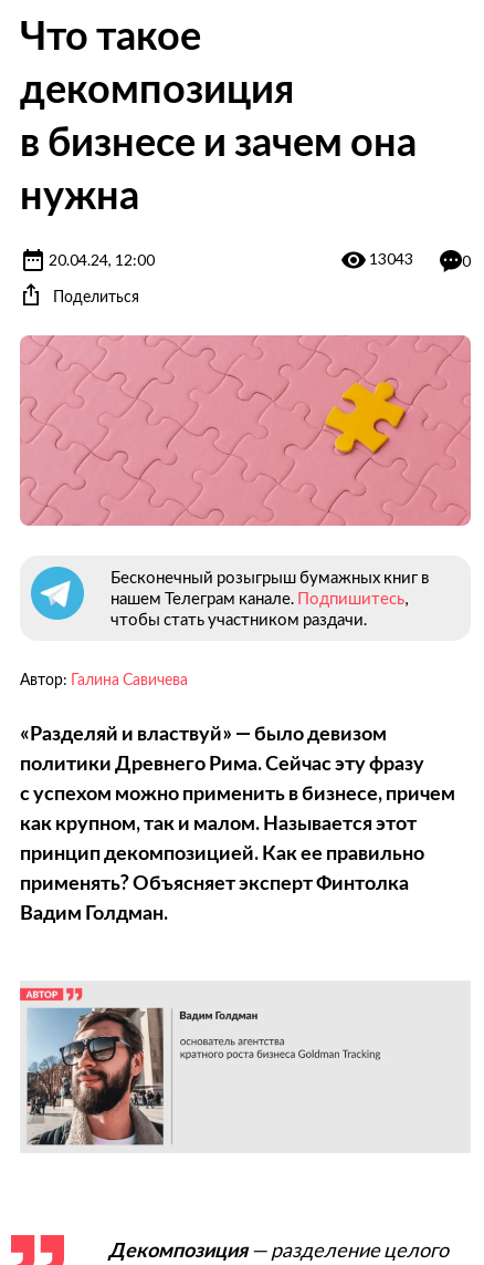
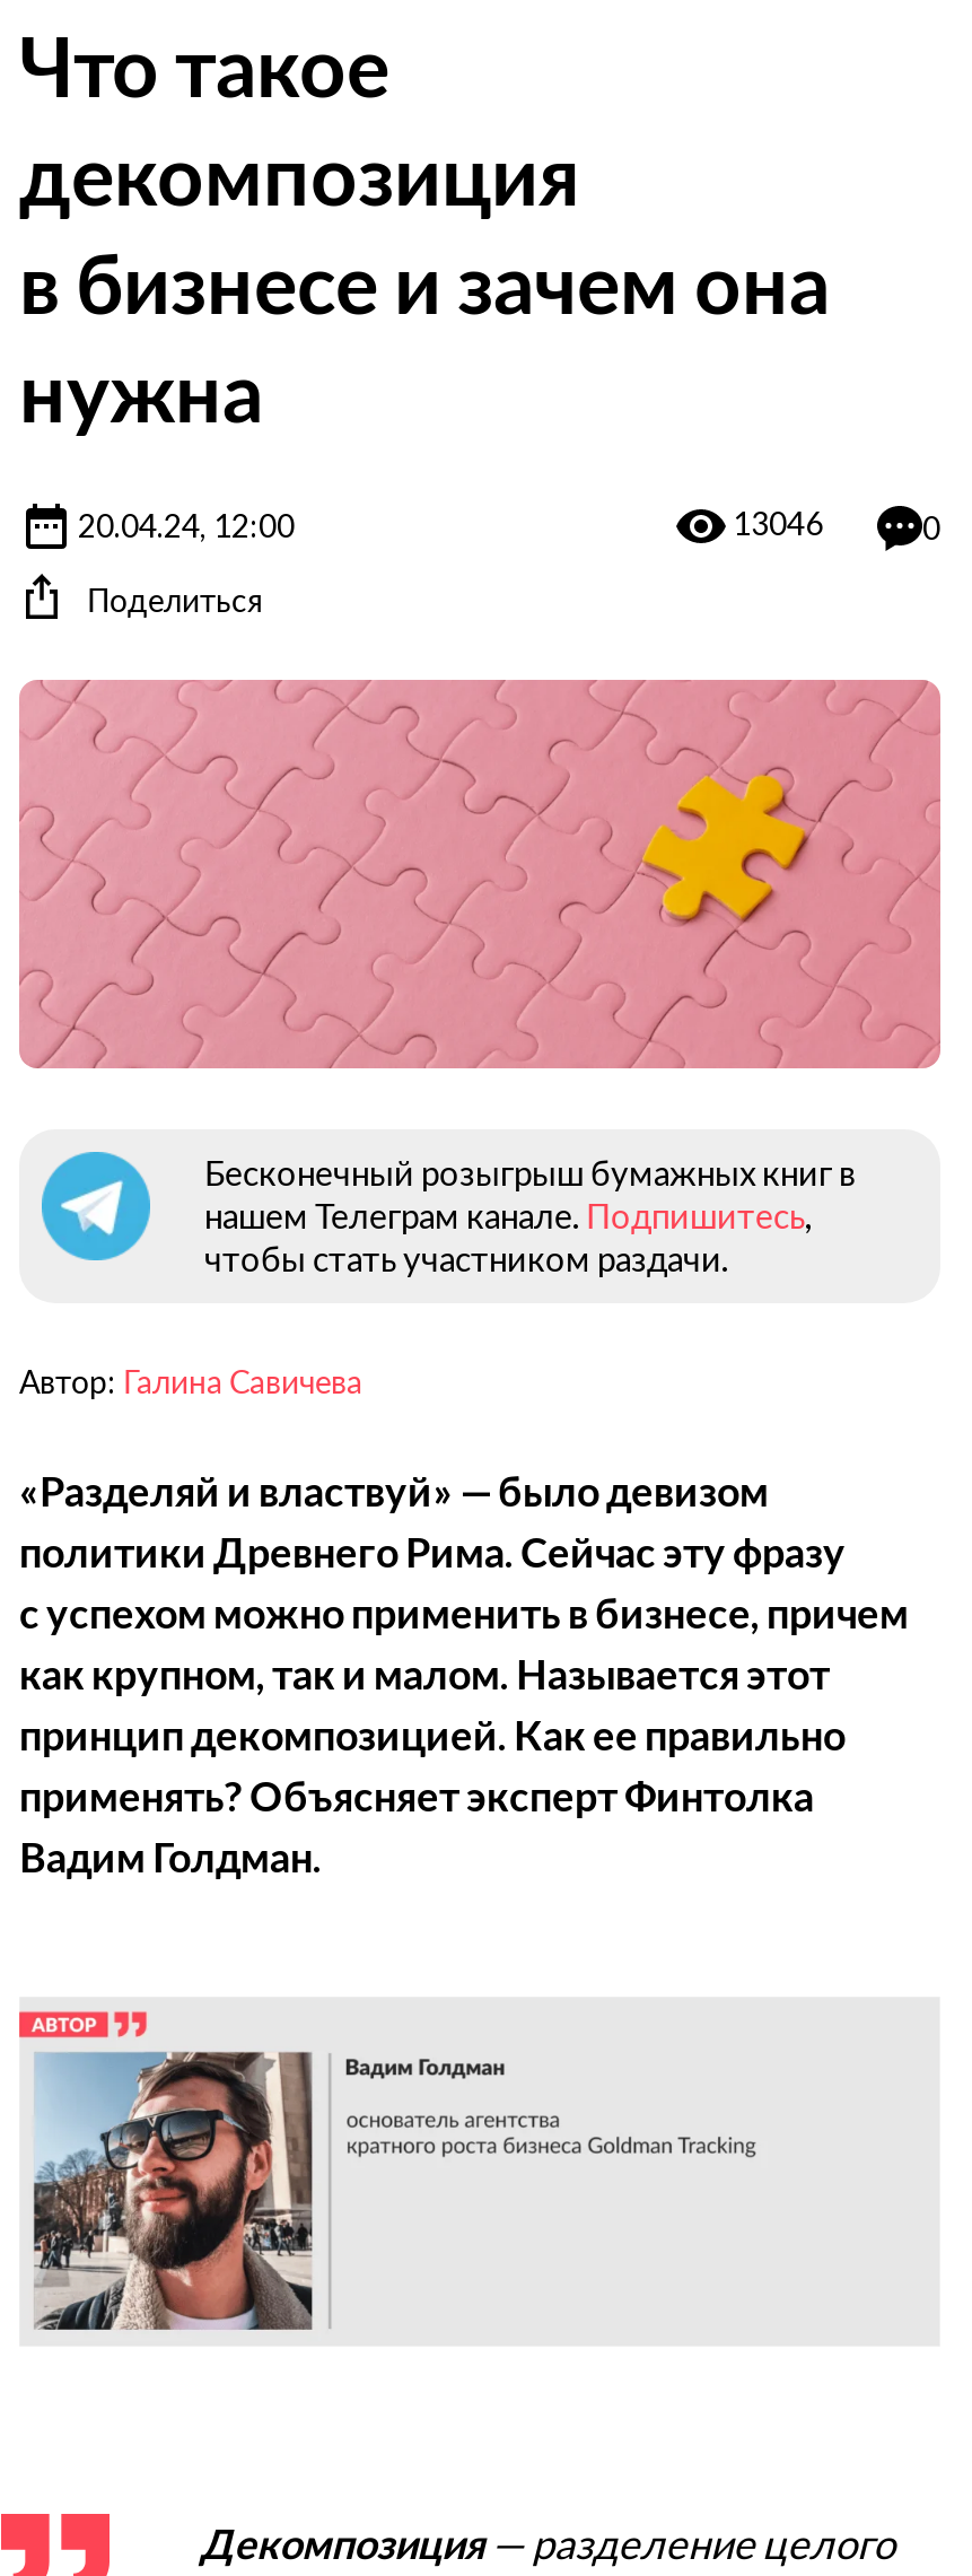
[369,249,413,268] 13043 -> [733,504,823,542] 13046

